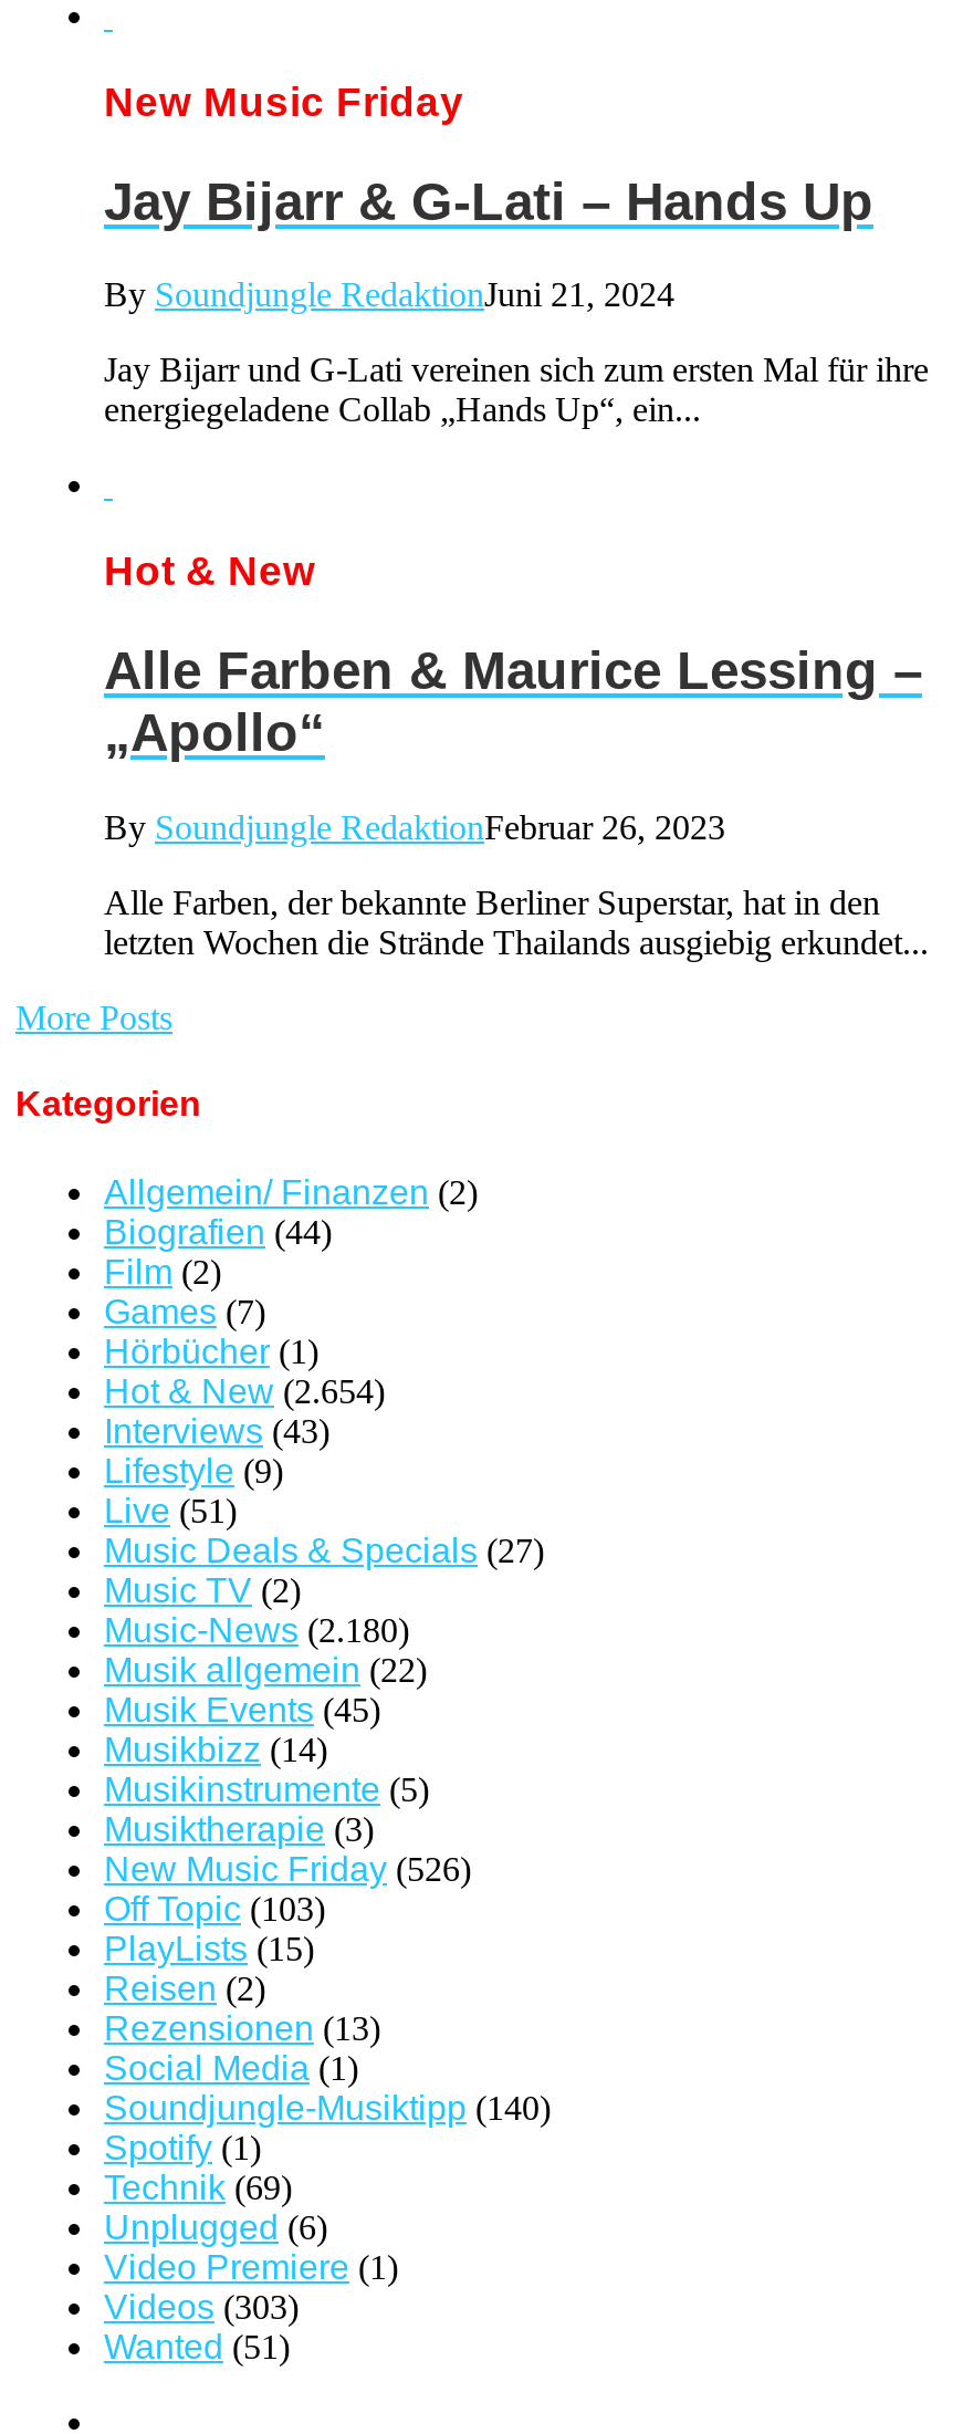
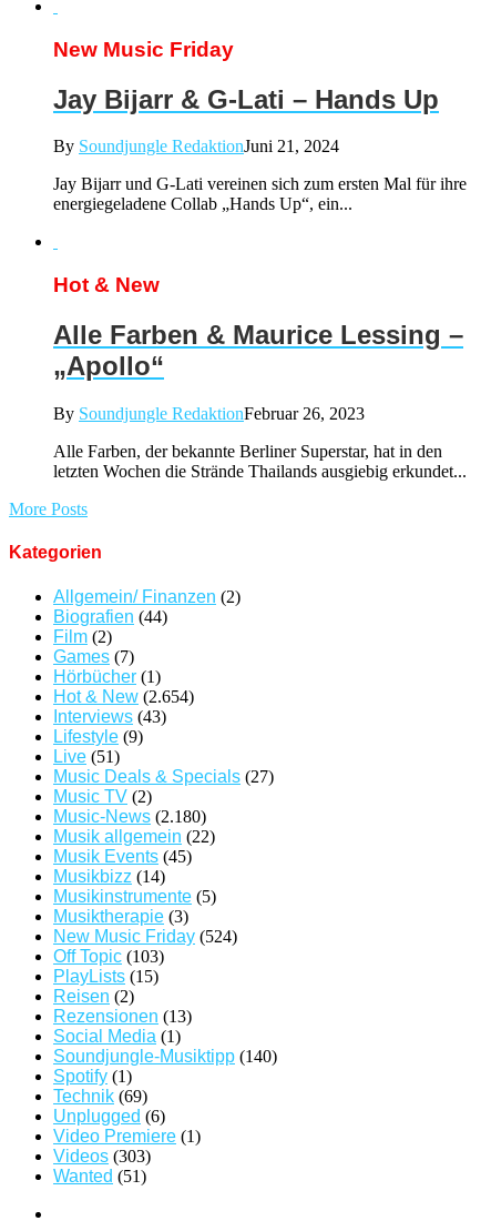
[104,1849,471,1887] New Music Friday (526) -> [53,926,237,945] New Music Friday (524)

